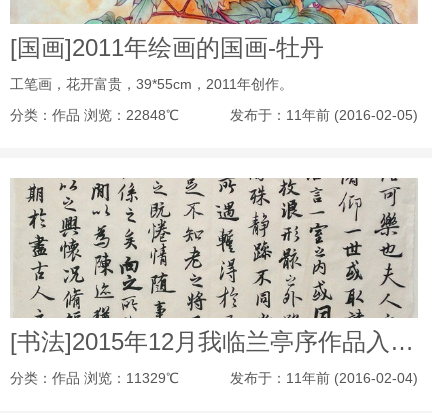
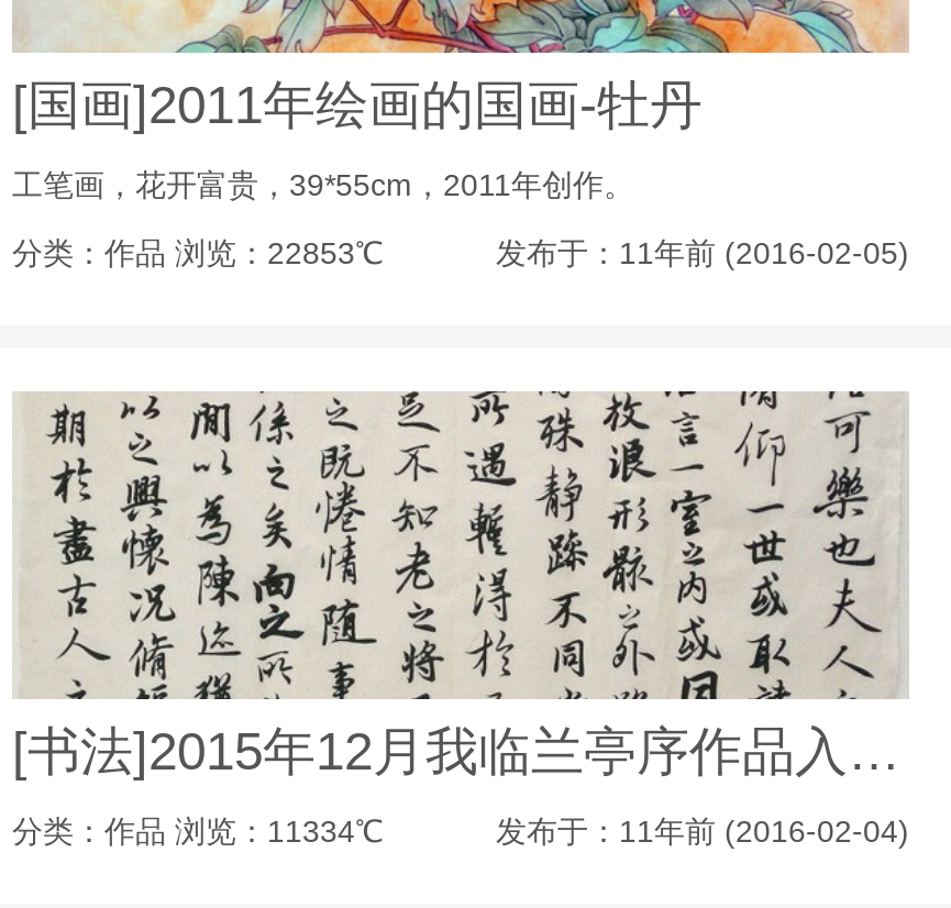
[10,107,179,123] 分类：作品 浏览：22848℃ -> [12,235,384,270] 分类：作品 浏览：22853℃
[10,370,179,386] 分类：作品 浏览：11329℃ -> [12,813,384,849] 分类：作品 浏览：11334℃

